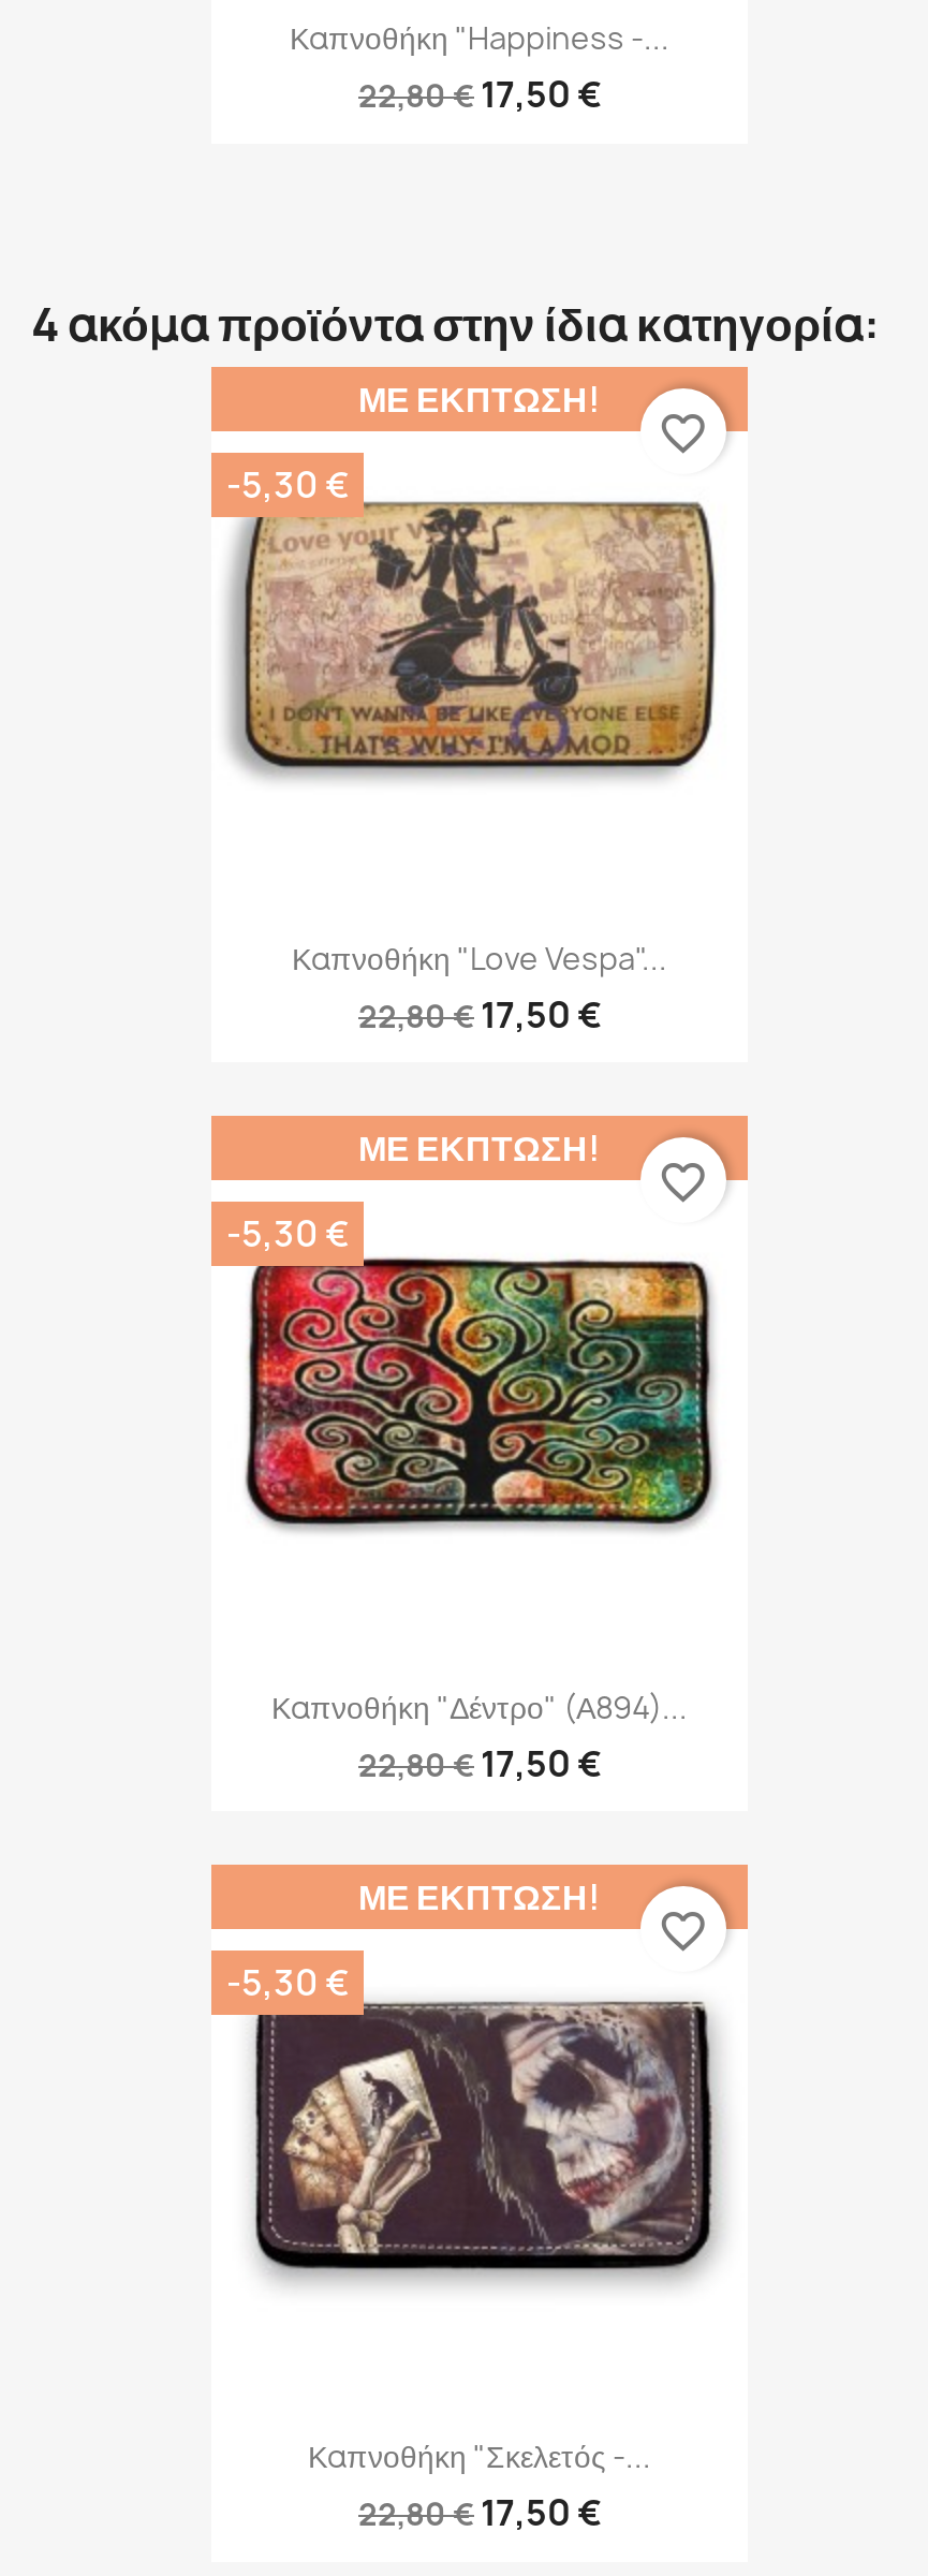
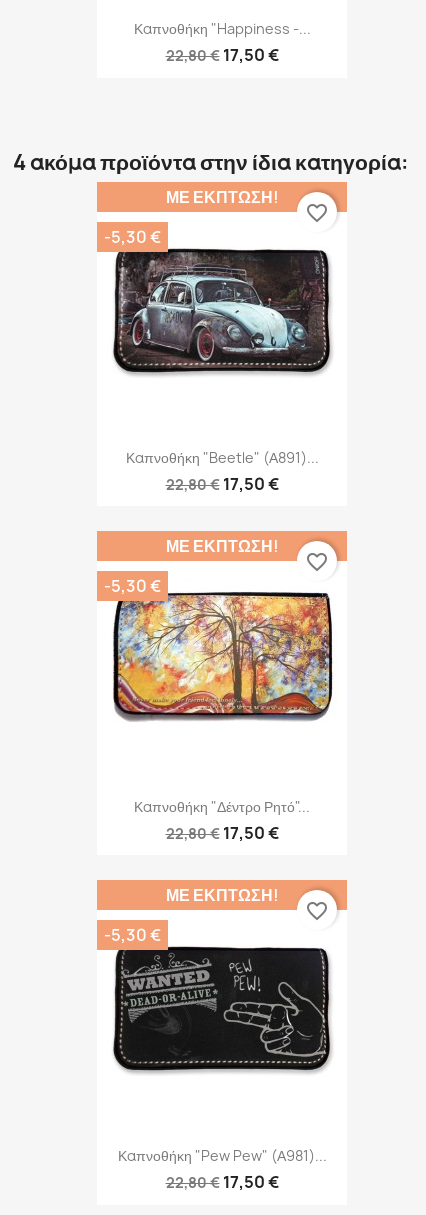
[226,500,716,777] [image] -> [105,245,332,374] [image]
[292,937,667,978] Καπνοθήκη "Love Vespa"... -> [125,448,318,467] Καπνοθήκη "Beetle" (Α891)...
[246,1247,716,1532] [image] -> [113,591,333,724] [image]
[271,1687,688,1728] Καπνοθήκη "Δέντρο" (Α894)... -> [134,797,310,816] Καπνοθήκη "Δέντρο Ρητό"...
[246,1998,724,2272] [image] -> [112,943,335,1071] [image]
[308,2436,651,2477] Καπνοθήκη "Σκελετός -... -> [117,1146,326,1165] Καπνοθήκη "Pew Pew" (Α981)...

